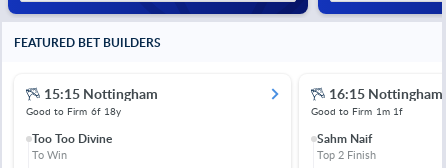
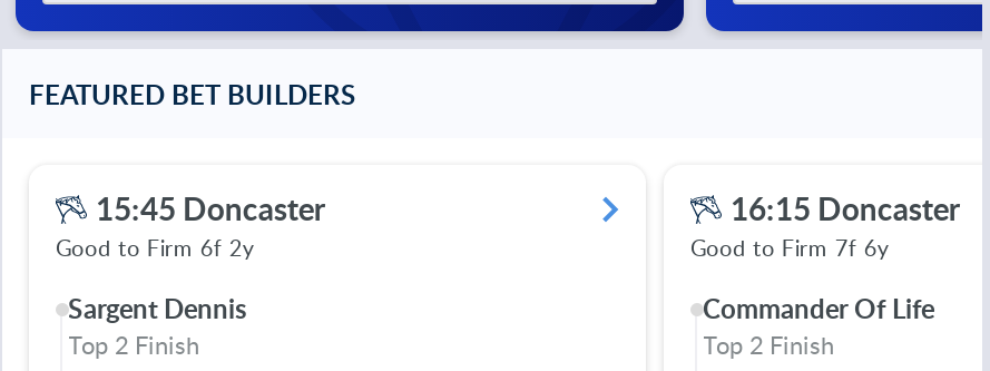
[26,84,158,118] 15:15 Nottingham | Good to Firm 6f 18y -> [56,188,325,263] 15:45 Doncaster | Good to Firm 6f 2y
[311,84,443,118] 16:15 Nottingham | Good to Firm 1m 1f -> [690,188,960,263] 16:15 Doncaster | Good to Firm 7f 6y
[31,130,111,162] Too Too Divine | To Win -> [68,290,246,361] Sargent Dennis | Top 2 Finish
[316,130,371,147] Sahm Naif -> [703,290,934,328] Commander Of Life

